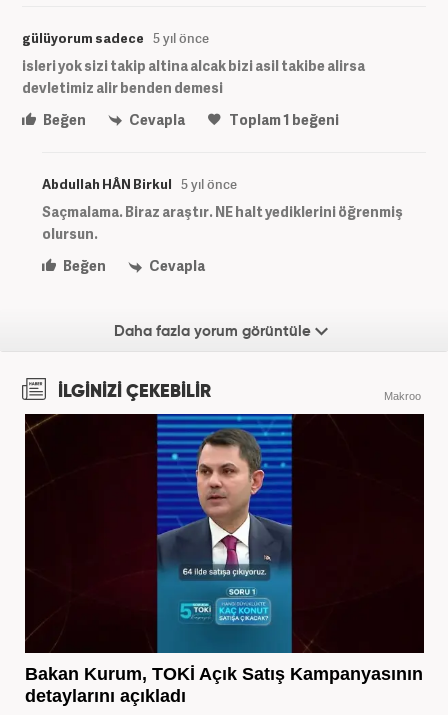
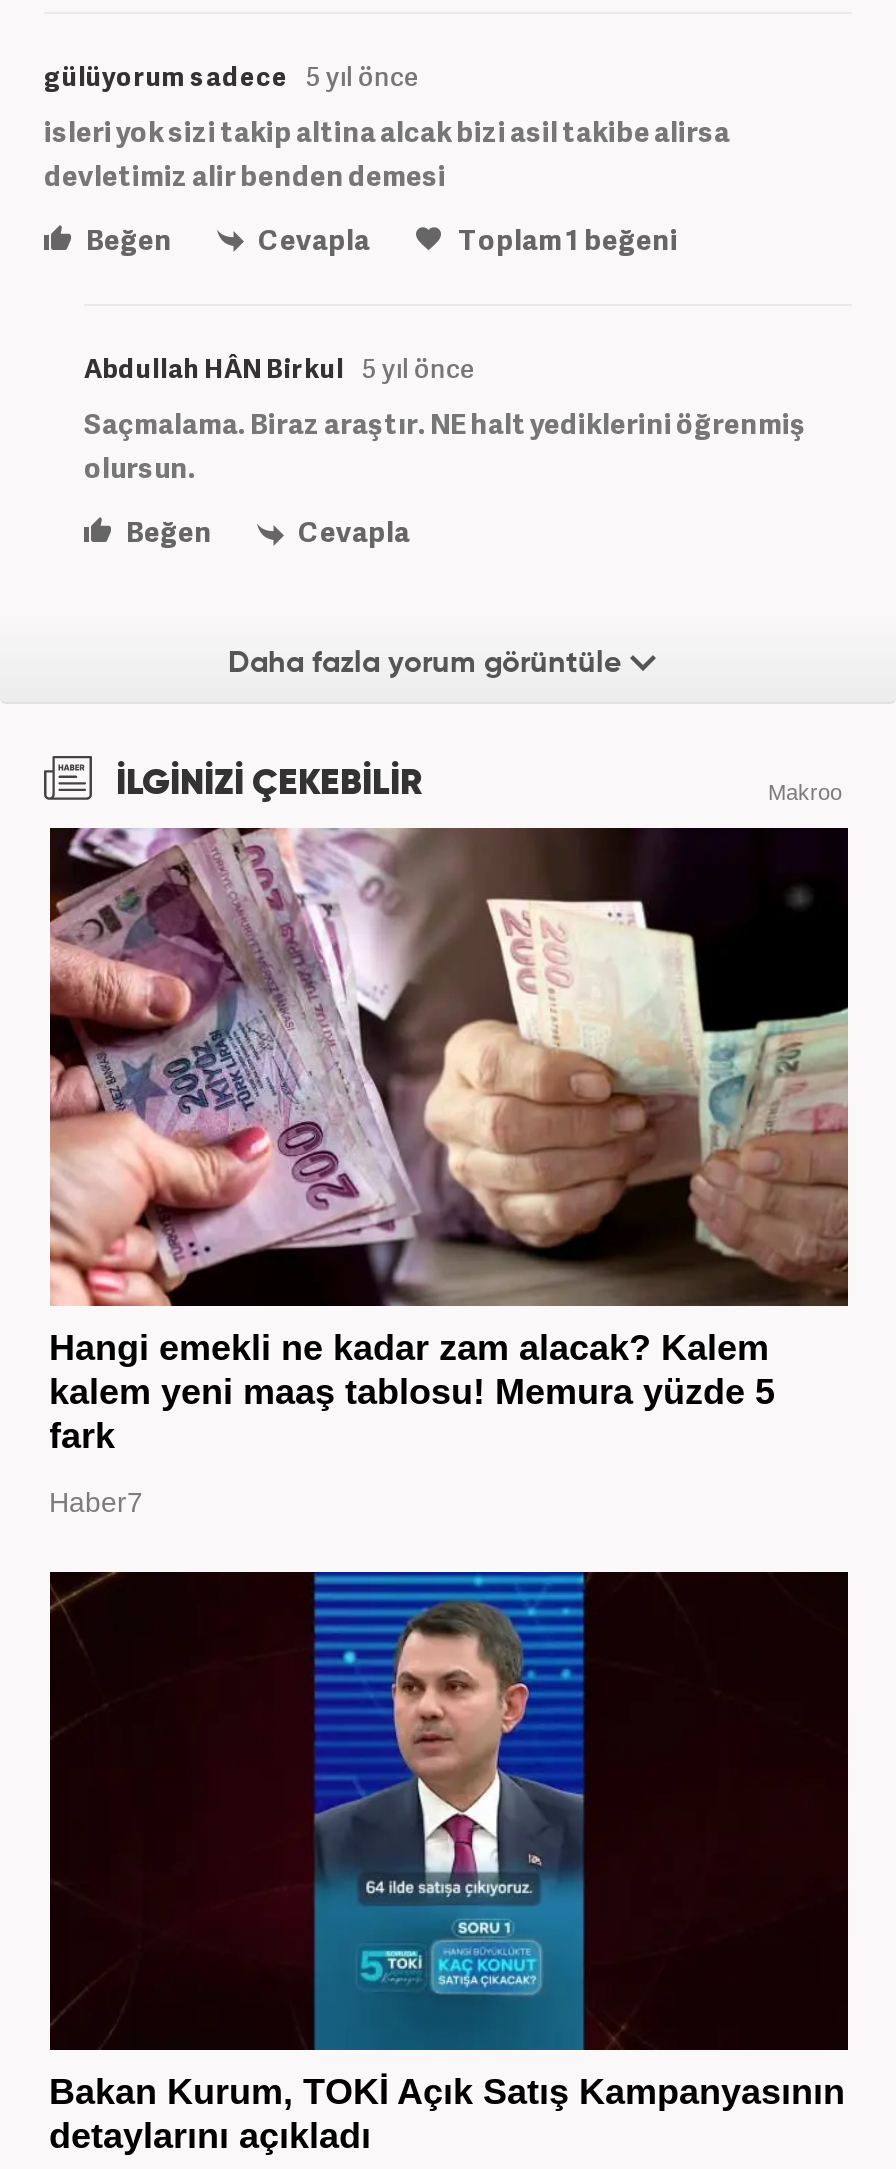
none -> [48,826,850,1518] [image] | Hangi emekli ne kadar zam alacak? Kalem | kalem yeni maaş tablosu! Memura yüzde 5 | fark | Haber7

